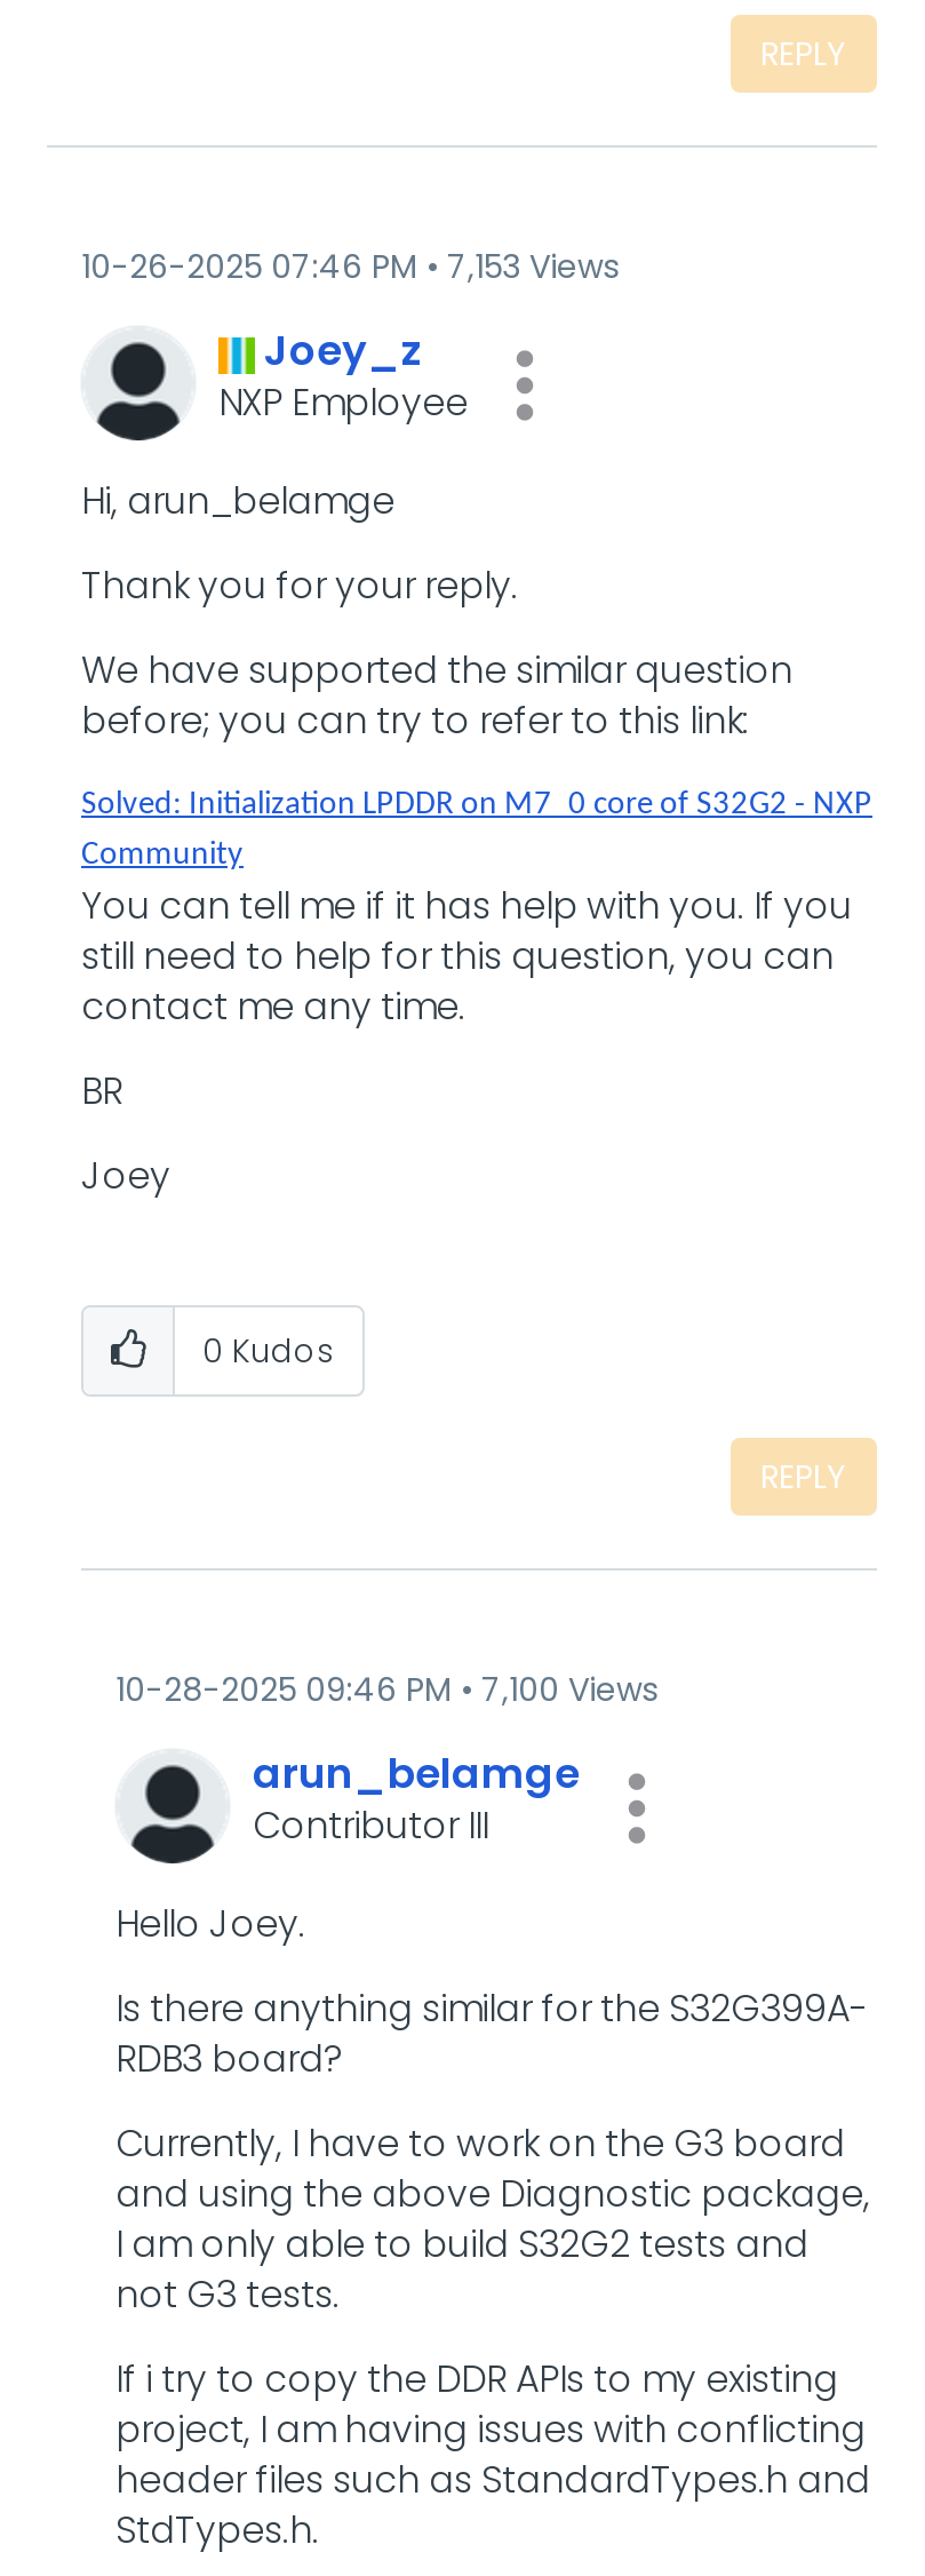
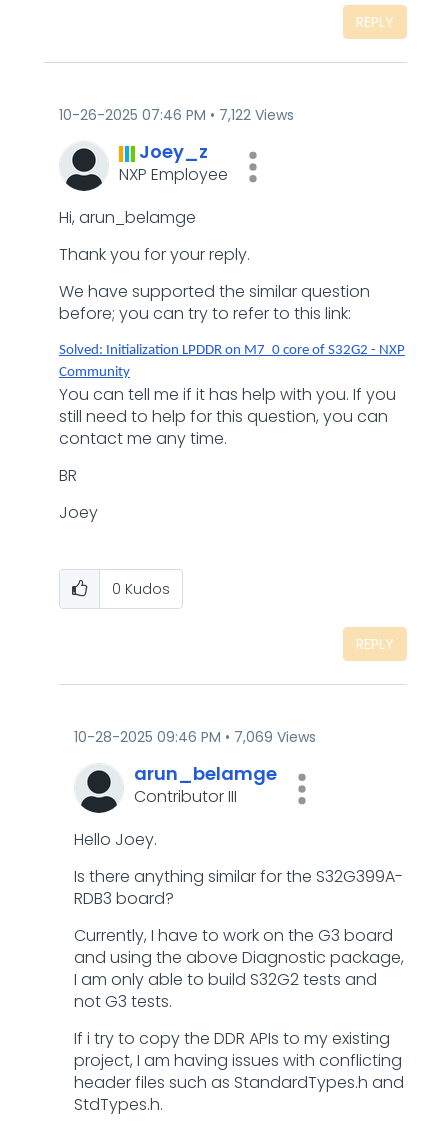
[81,244,619,289] 10-26-2025 07:46 PM 7,153 Views -> [59,105,294,125] 10-26-2025 07:46 PM 7,122 Views
[115,1667,657,1712] 10-28-2025 09:46 PM 7,100 Views -> [74,727,316,747] 10-28-2025 09:46 PM 7,069 Views

